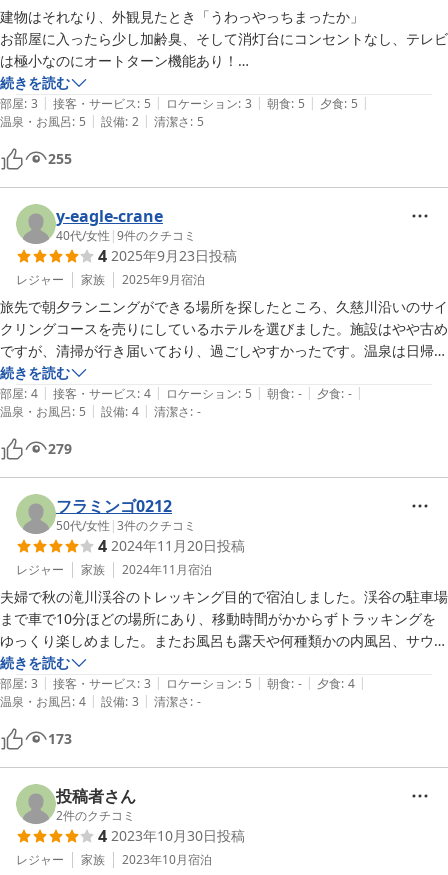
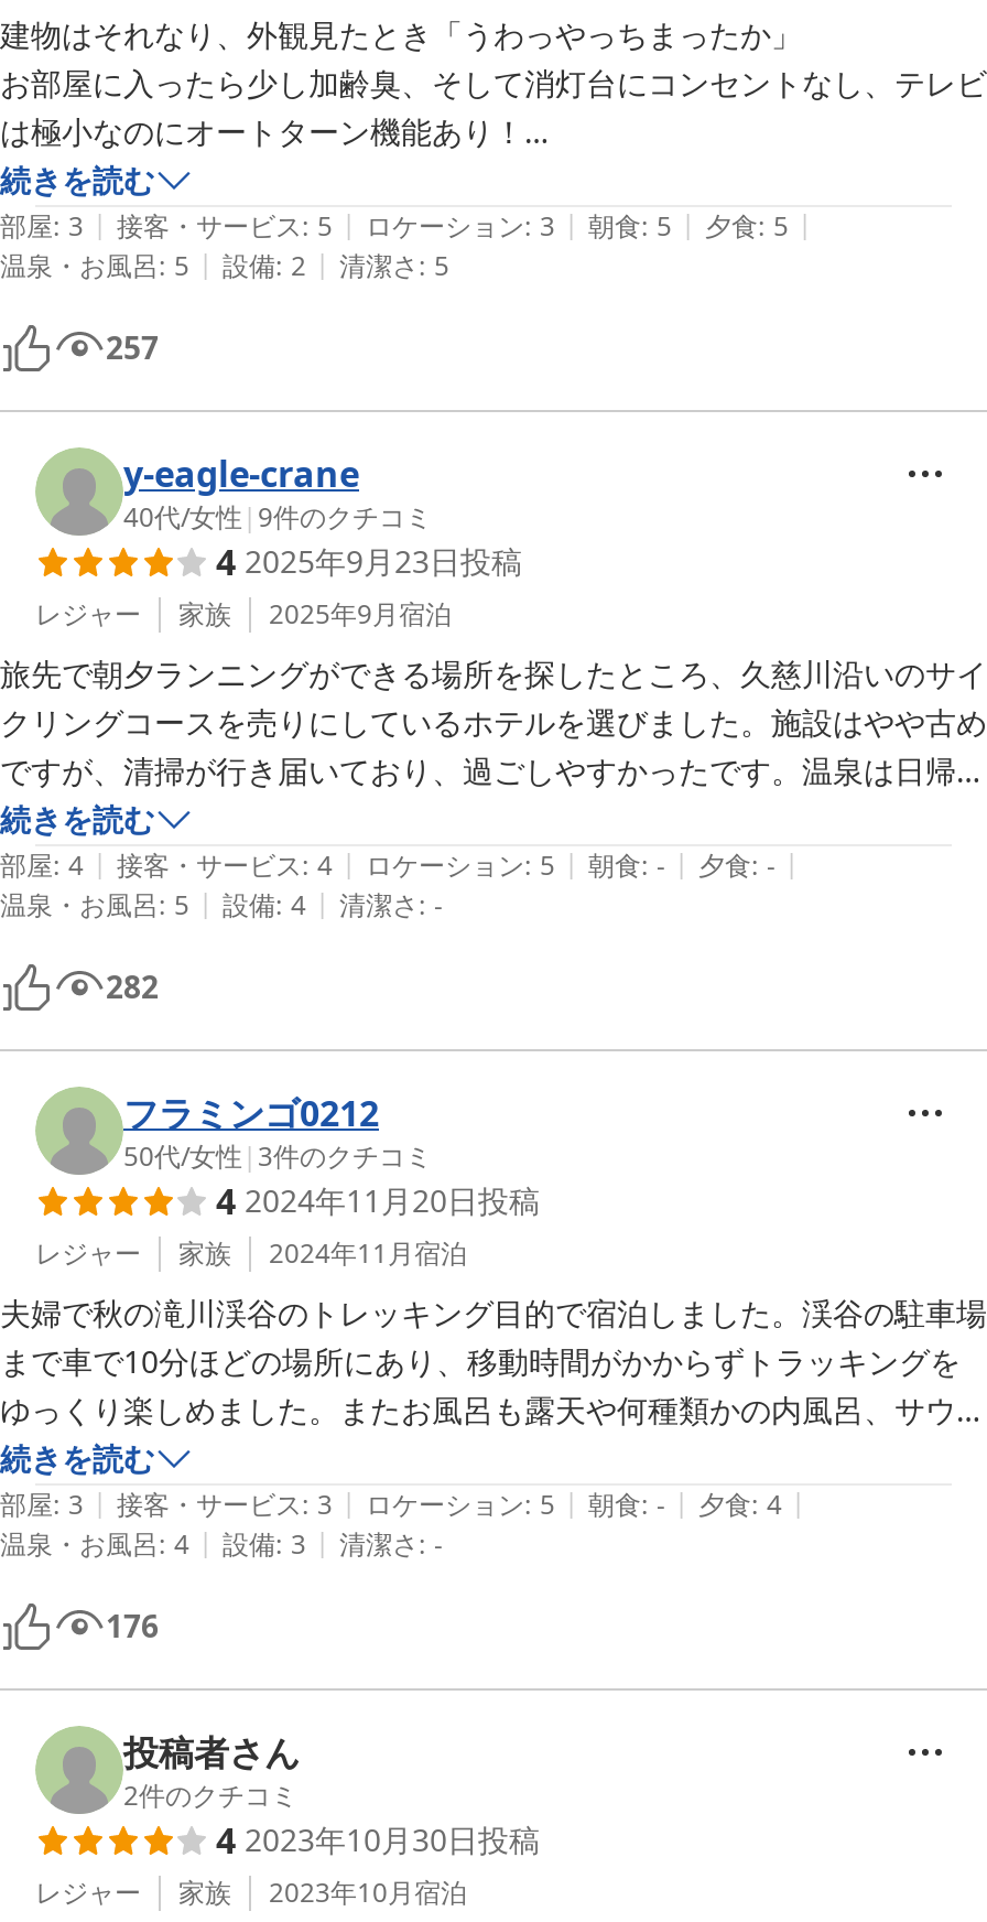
[48,149,72,168] 255 -> [106,326,159,368] 257
[48,439,72,458] 279 -> [106,965,159,1007] 282
[48,729,72,748] 173 -> [106,1605,159,1646] 176

